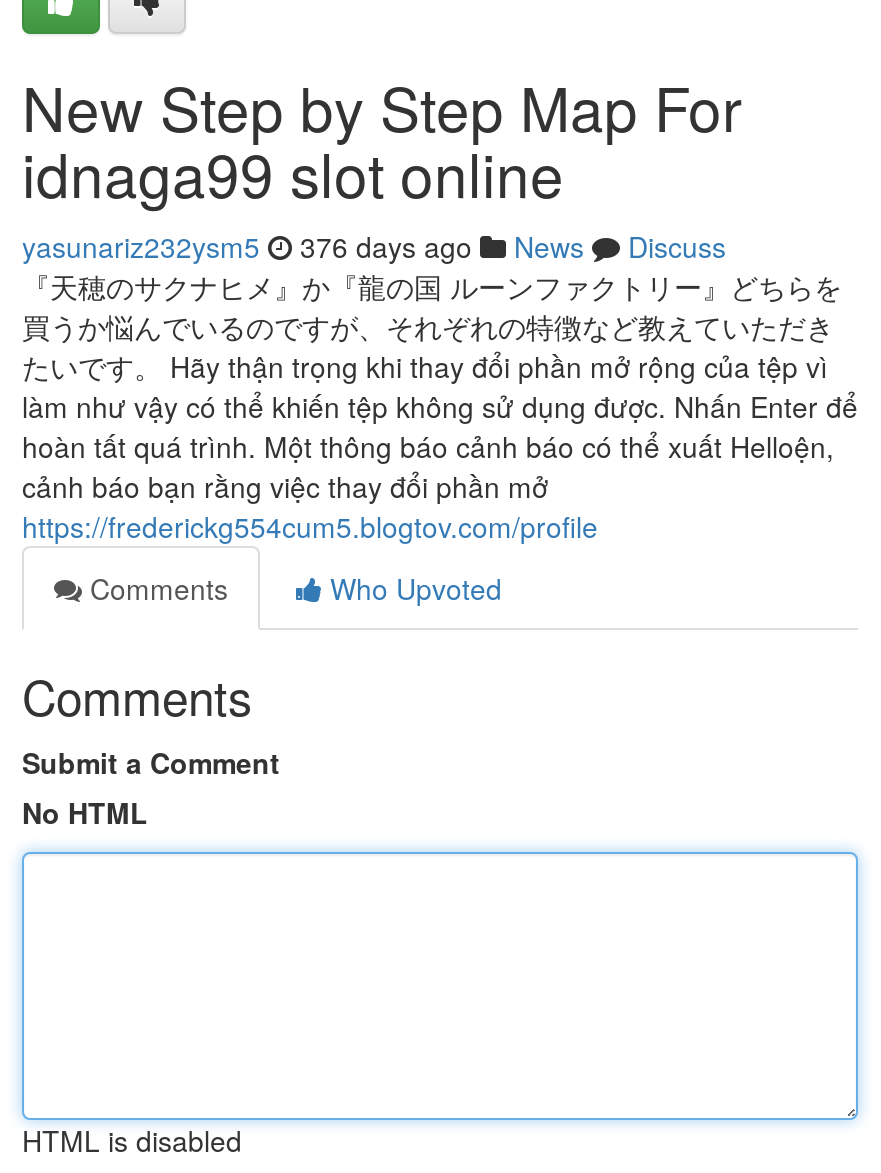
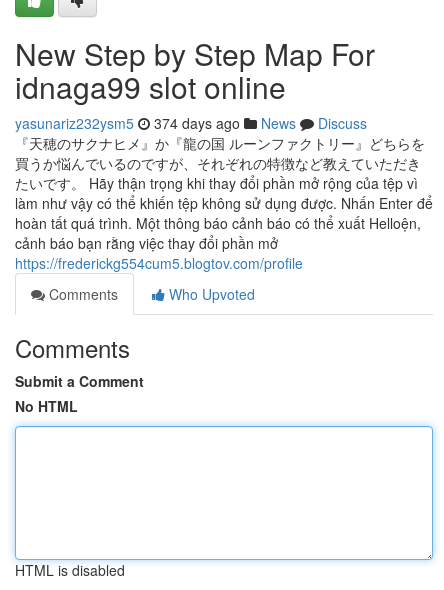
[22,226,726,266] yasunariz232ysm5 376 days ago News Discuss -> [15,113,367,133] yasunariz232ysm5 374 days ago News Discuss

